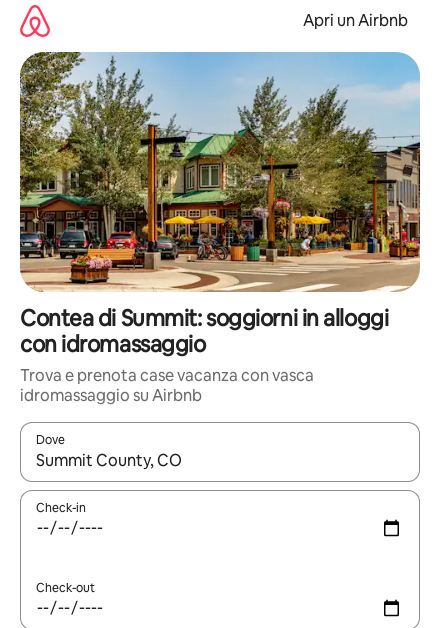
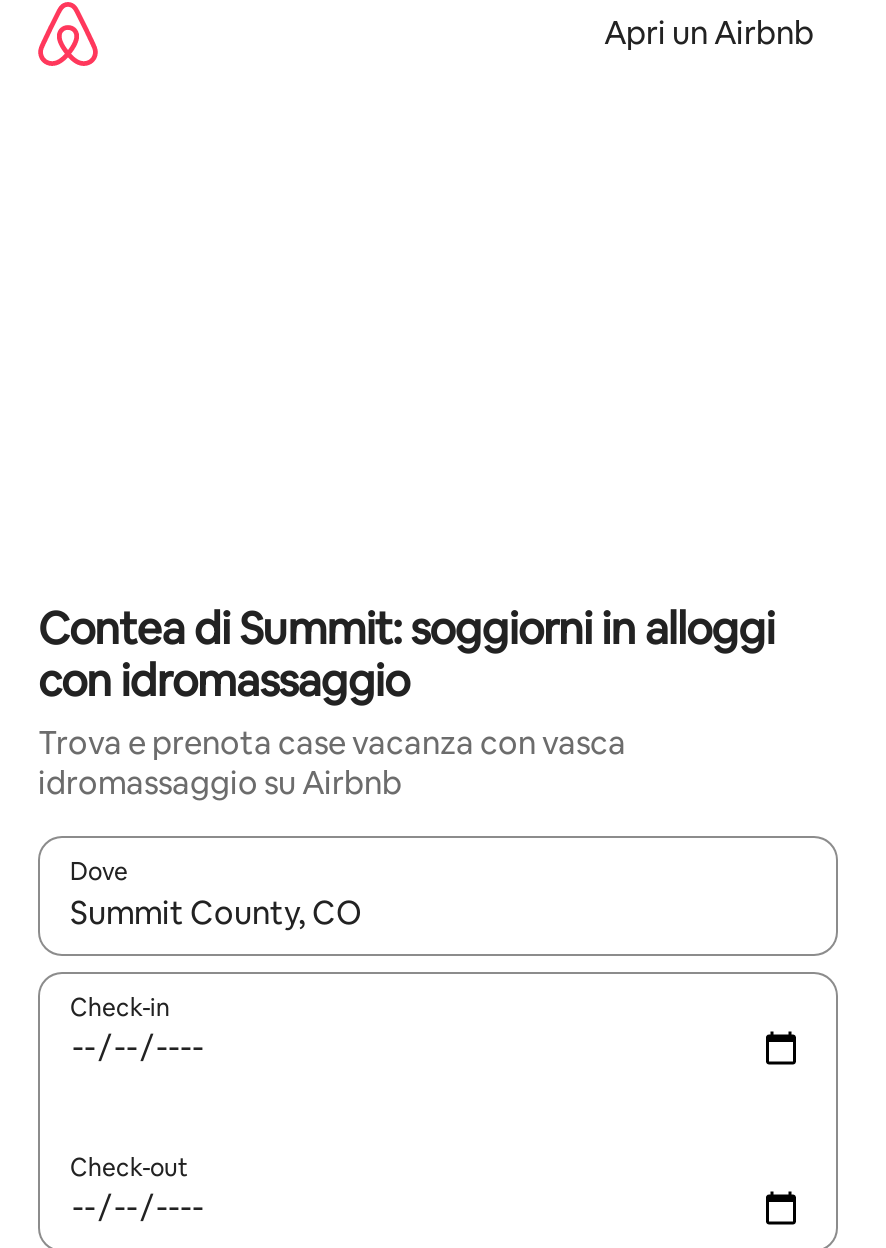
[19,51,421,293] [image] -> none

